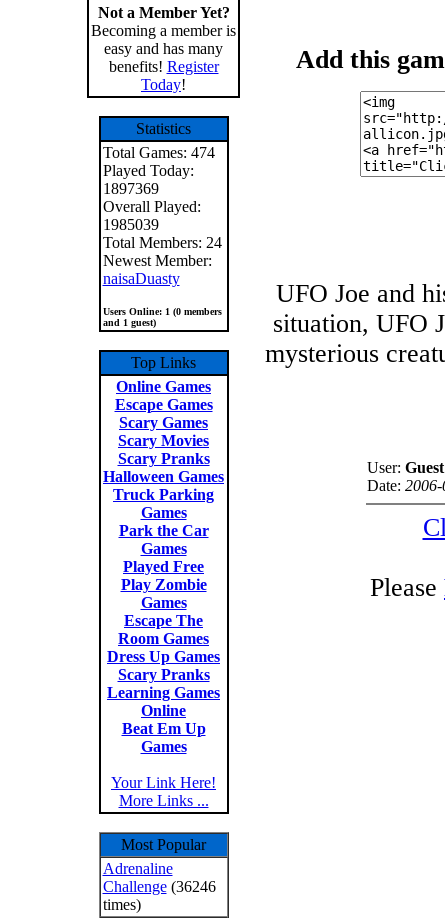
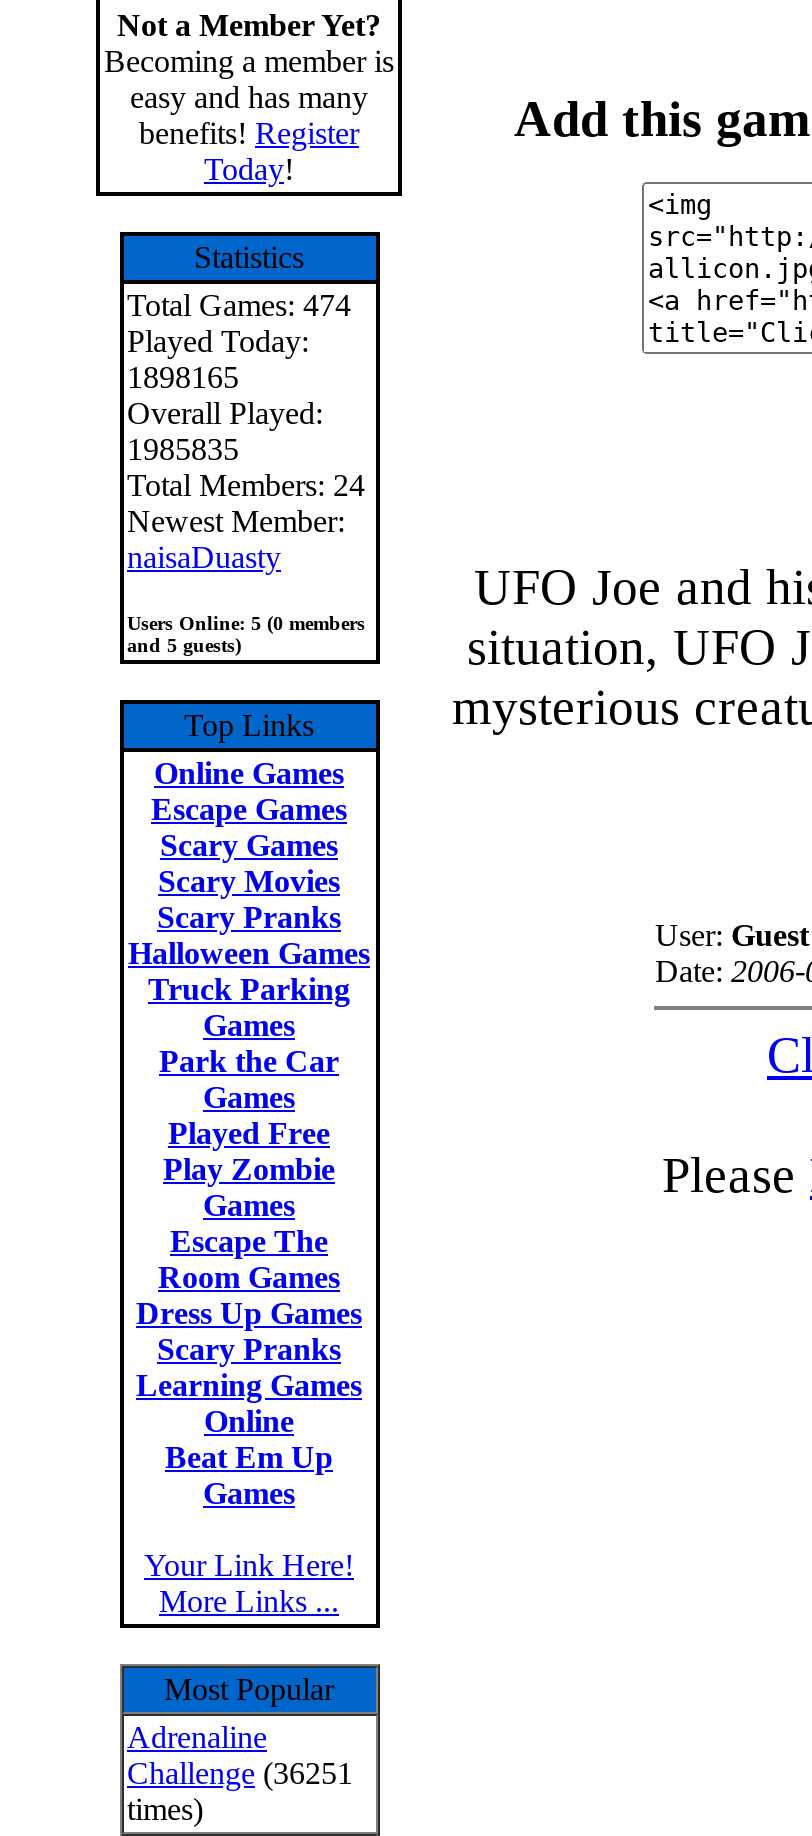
[102,180,158,197] 1897369 -> [127,360,239,394] 1898165
[102,216,158,233] 1985039 -> [127,432,239,466] 1985835
[102,306,221,317] Users Online: 1 (0 members -> [127,612,365,634] Users Online: 5 (0 members
[102,317,155,328] and 1 guest) -> [127,634,241,656] and 5 guests)
[102,878,215,895] Challenge (36246 -> [127,1756,353,1790] Challenge (36251

